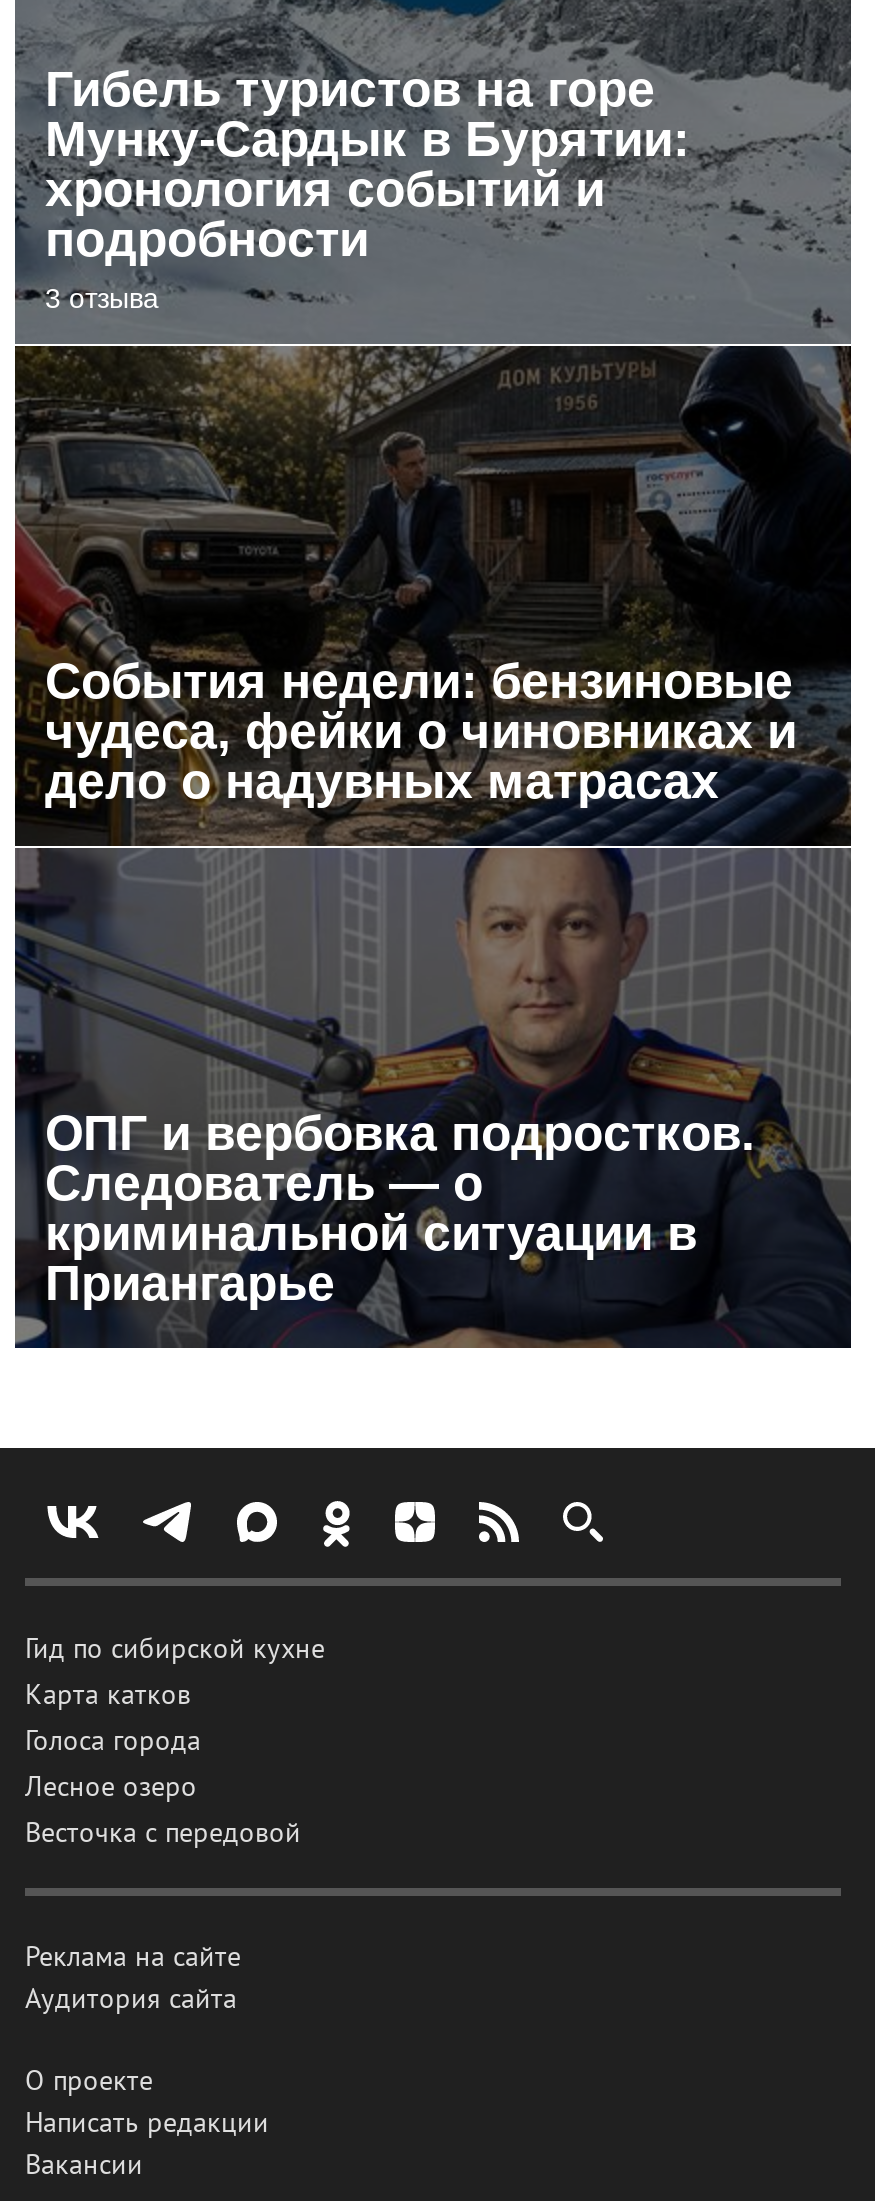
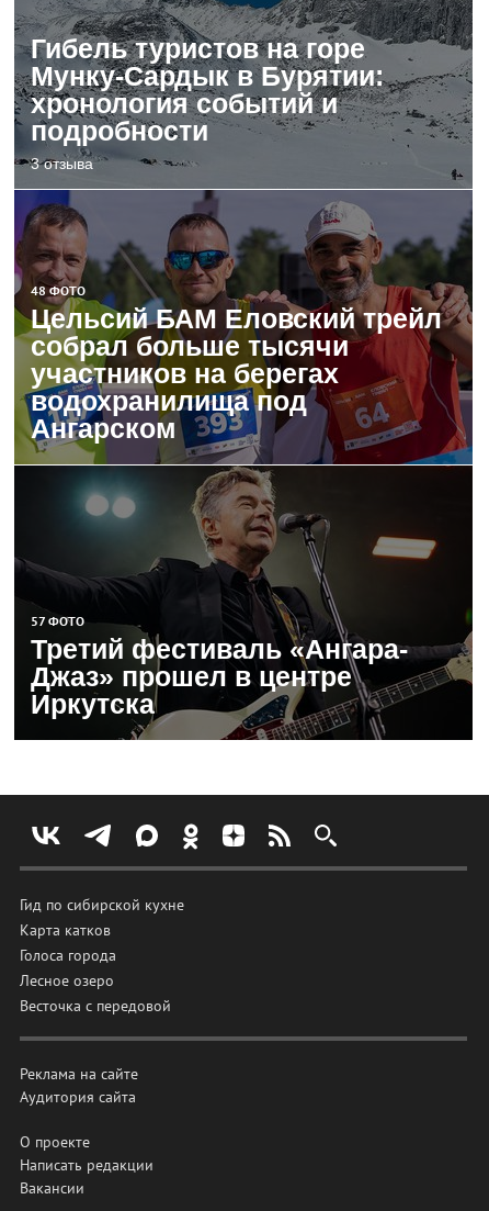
[13,346,853,1348] [image] | События недели: бензиновые | чудеса, фейки о чиновниках и | дело о надувных матрасах -> [13,190,474,740] [image] | 48 ФОТО | Цельсий БАМ Еловский трейл | собрал больше тысячи | участников на берегах | водохранилища под | Ангарском
[45,1103,755,1309] ОПГ и вербовка подростков. | Следователь — о | криминальной ситуации в | Приангарье -> [31,612,408,719] 57 ФОТО | Третий фестиваль «Ангара- | Джаз» прошел в центре | Иркутска

